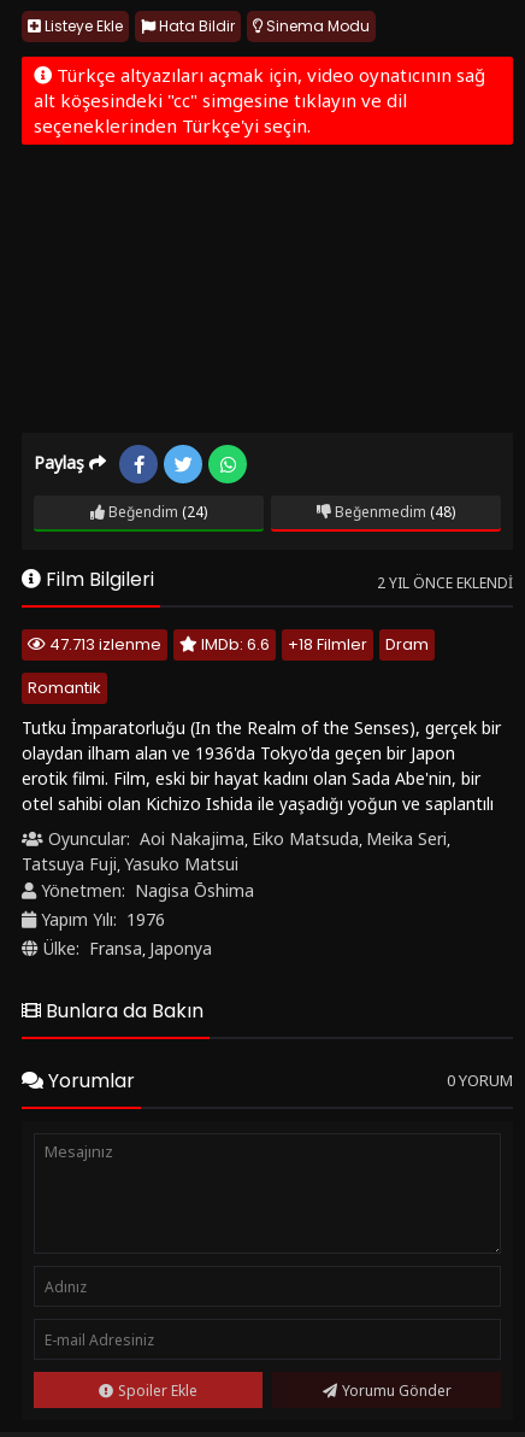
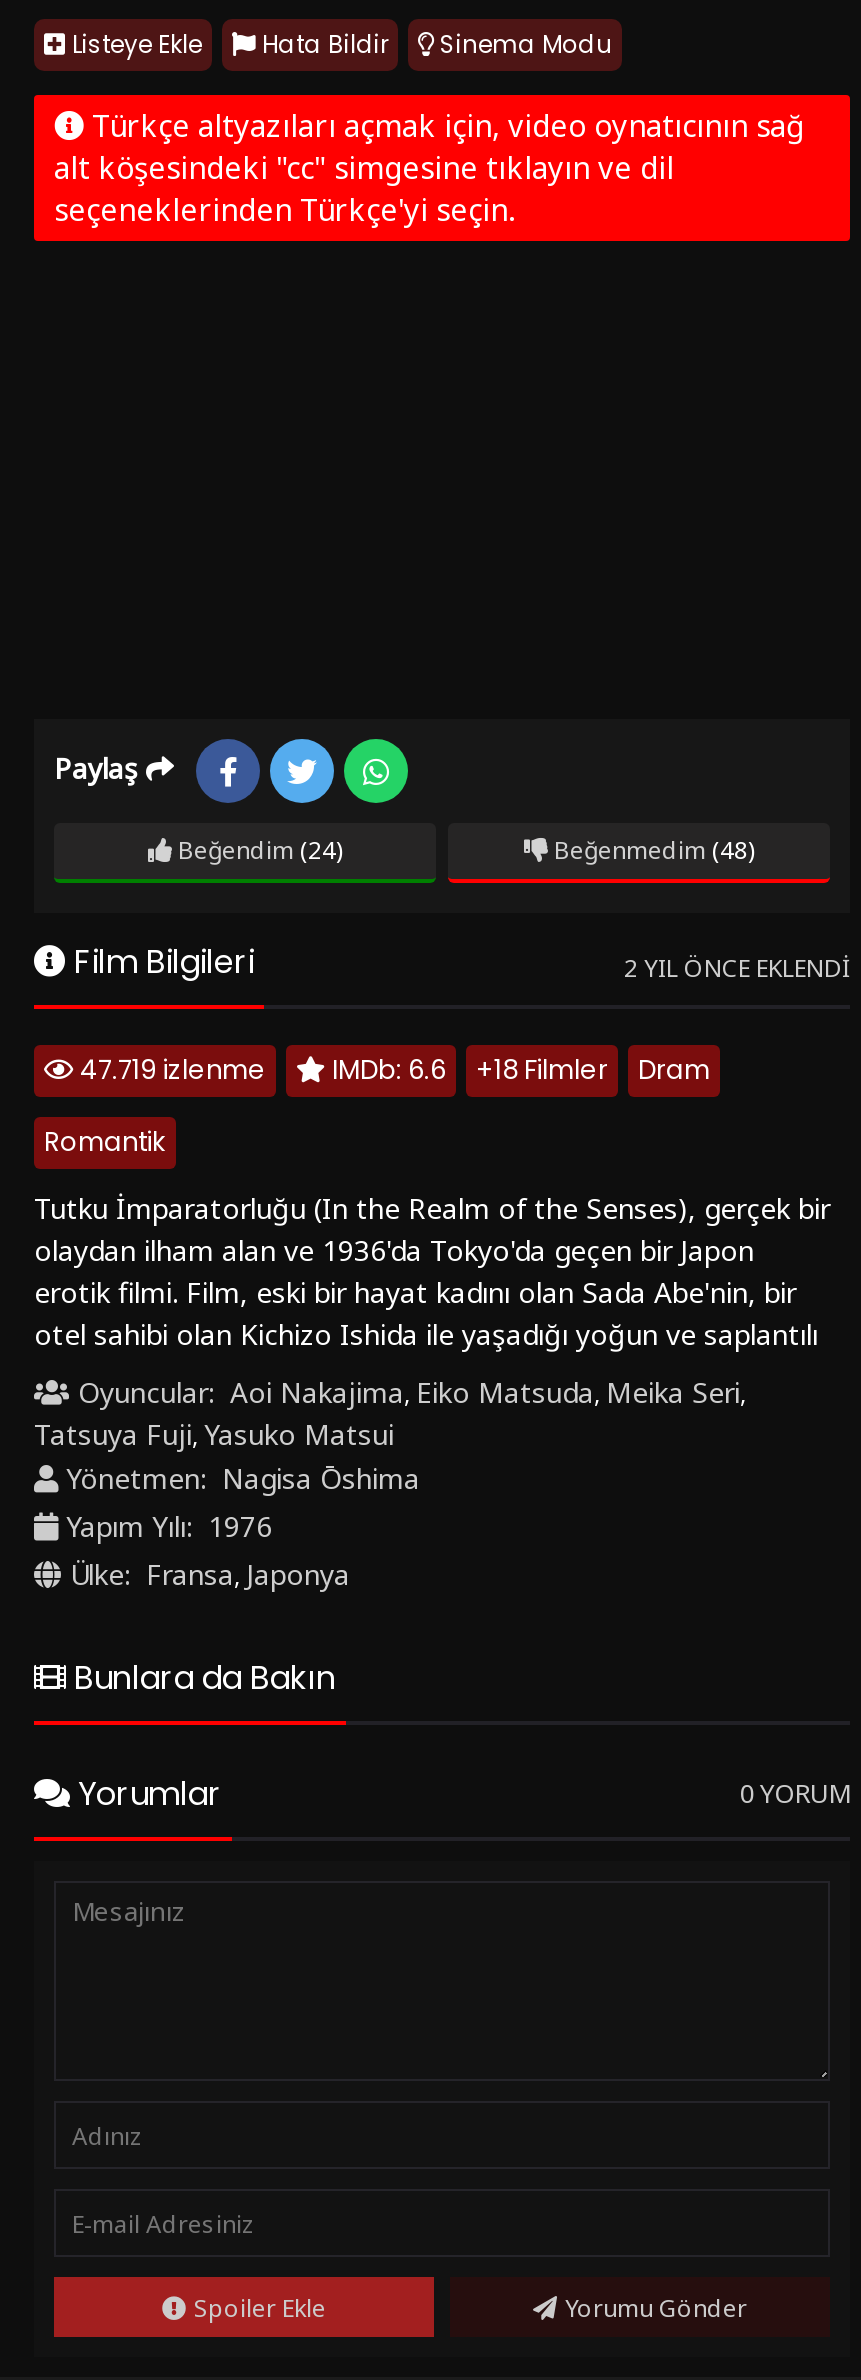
[46,633,429,656] 47.713 izlenme IMDb: 6.6 +18 Filmler Dram -> [74,1052,710,1090] 47.719 izlenme IMDb: 6.6 +18 Filmler Dram

